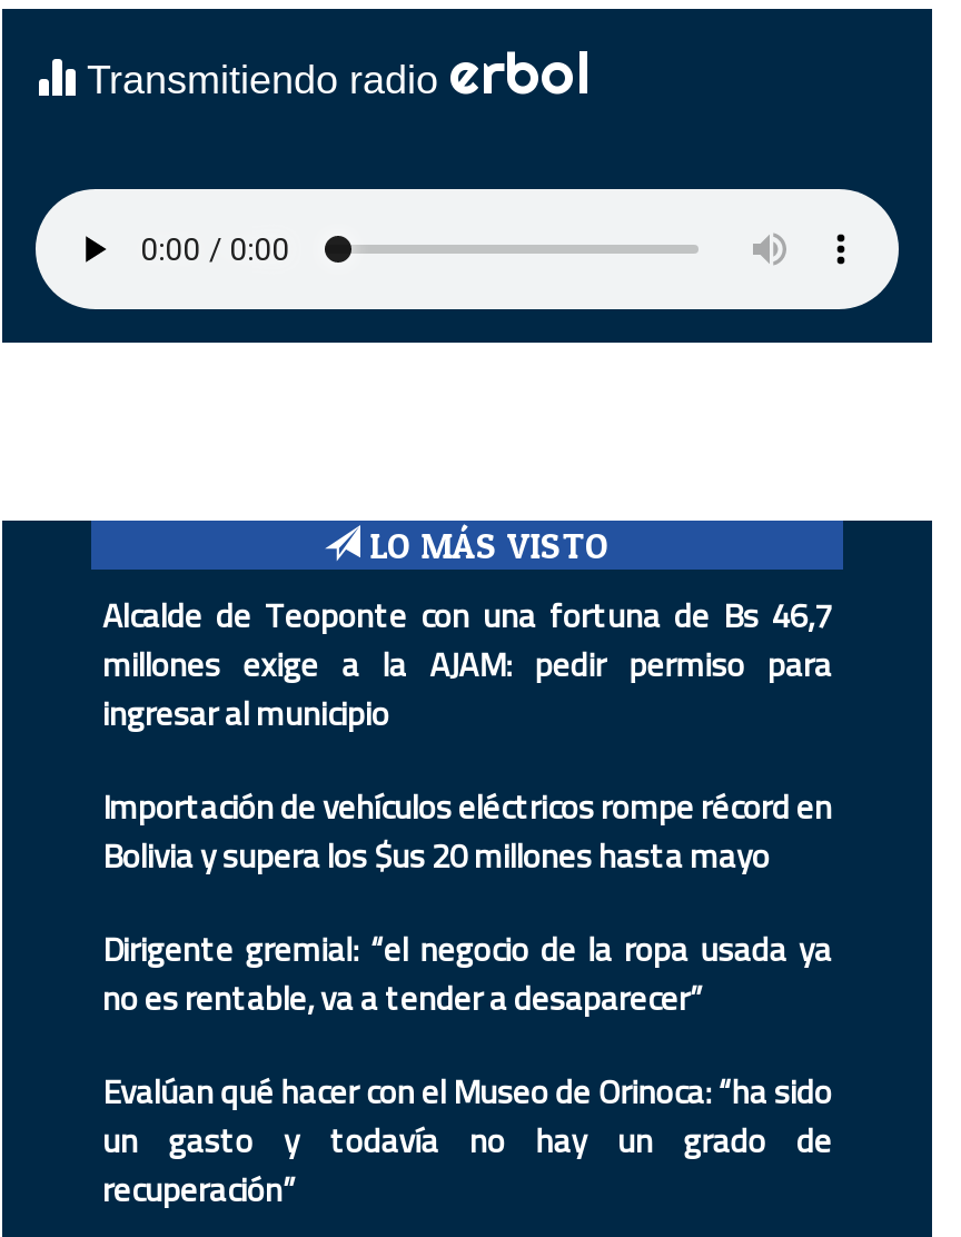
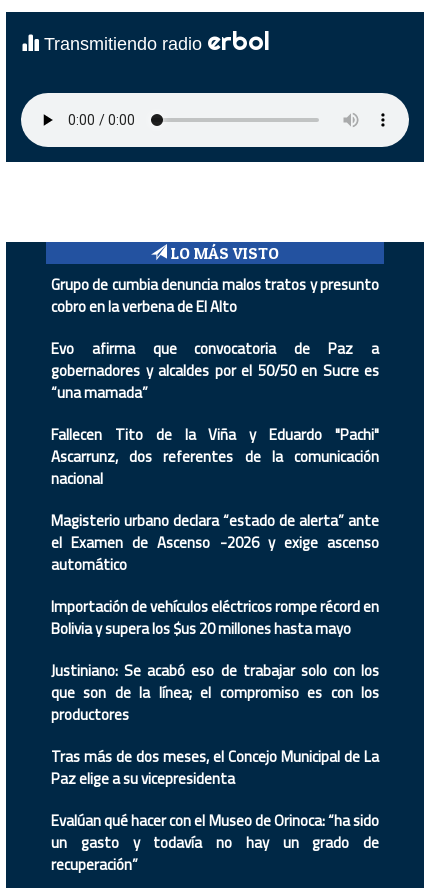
[102,583,832,745] Alcalde de Teoponte con una fortuna de Bs 46,7 | millones exige a la AJAM: pedir permiso para | ingresar al municipio -> [51,270,379,579] Grupo de cumbia denuncia malos tratos y presunto | cobro en la verbena de El Alto | Evo afirma que convocatoria de Paz a | gobernadores y alcaldes por el 50/50 en Sucre es | “una mamada” | Fallecen Tito de la Viña y Eduardo "Pachi" | Ascarrunz, dos referentes de la comunicación | nacional | Magisterio urbano declara “estado de alerta” ante | el Examen de Ascenso -2026 y exige ascenso | automático
[102,917,832,1030] Dirigente gremial: “el negocio de la ropa usada ya | no es rentable, va a tender a desaparecer” -> [51,656,379,793] Justiniano: Se acabó eso de trabajar solo con los | que son de la línea; el compromiso es con los | productores | Tras más de dos meses, el Concejo Municipal de La | Paz elige a su vicepresidenta

